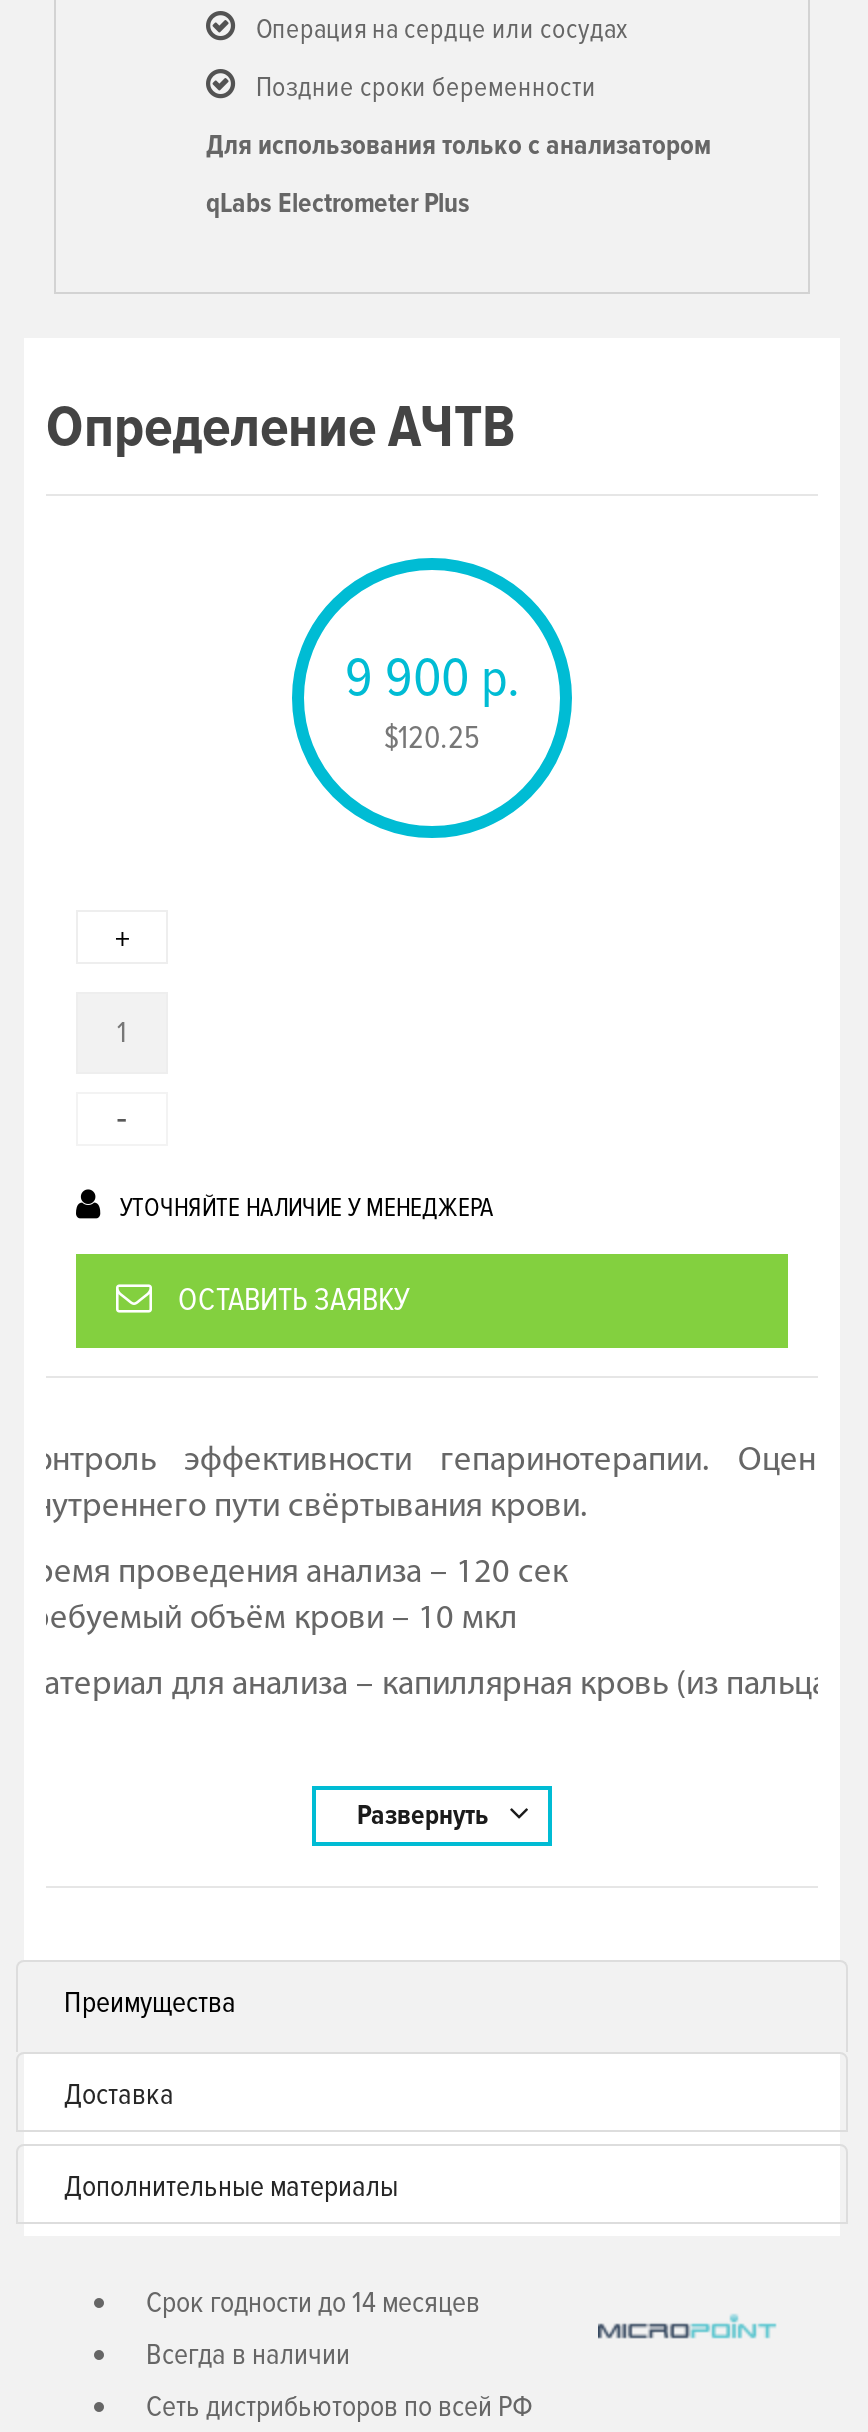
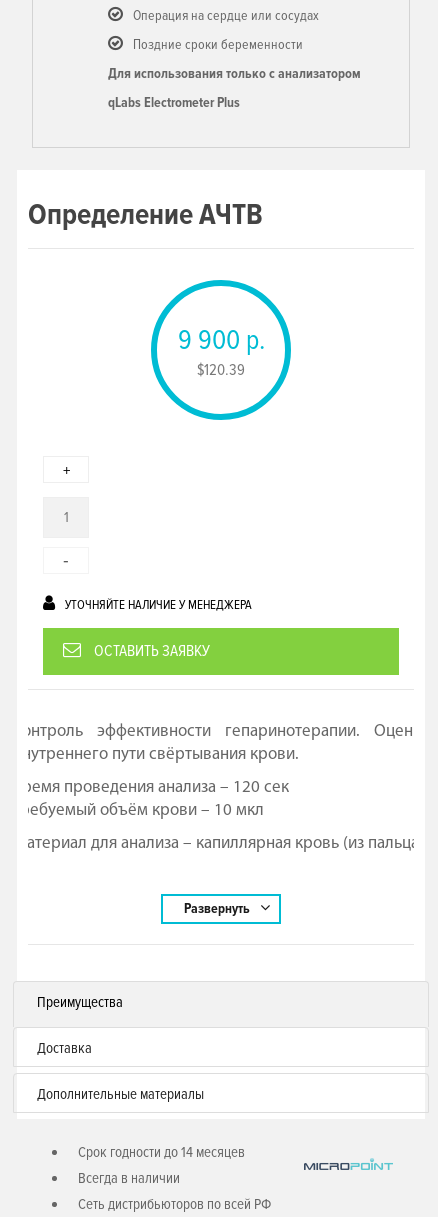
[384,718,480,758] $120.25 -> [197,360,245,380] $120.39

